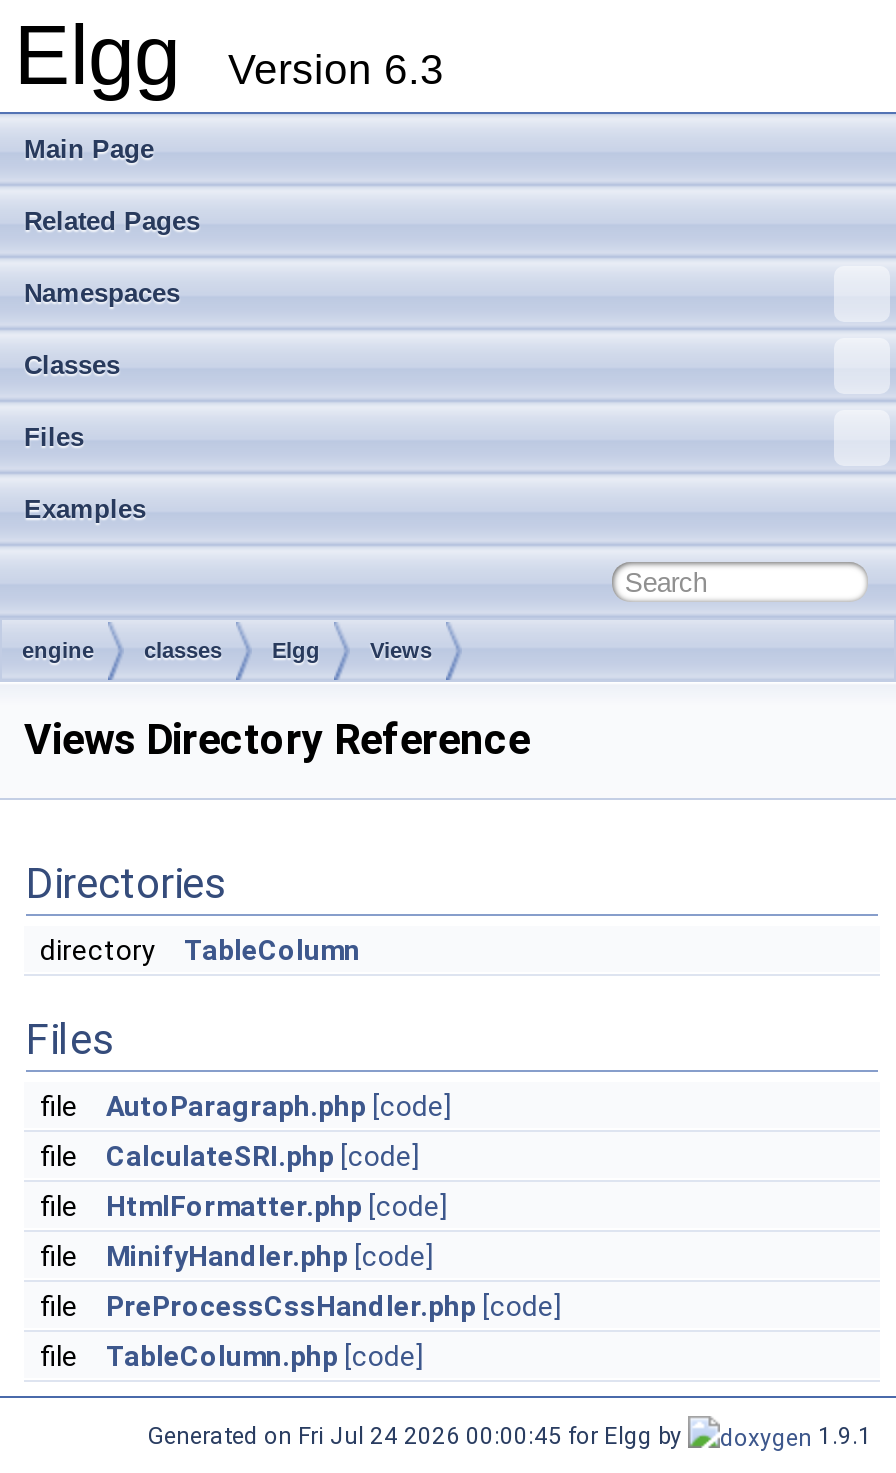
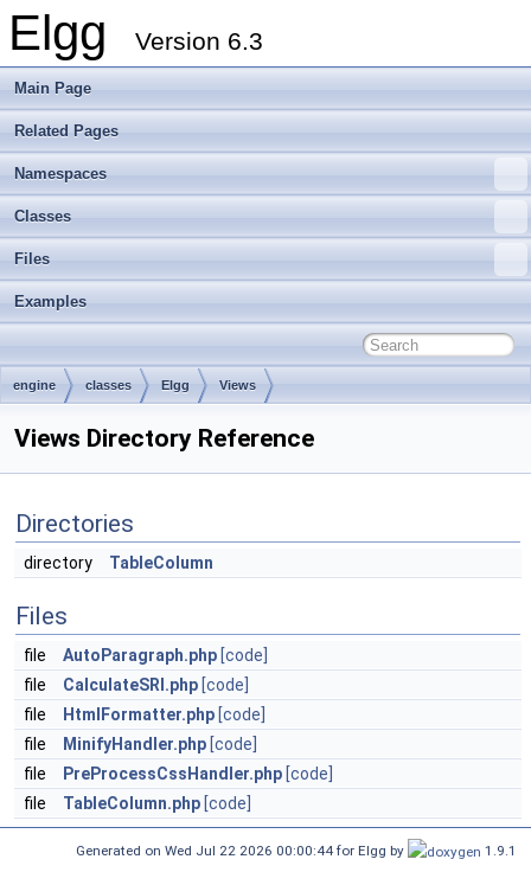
[148,1422,688,1450] Generated on Fri Jul 24 2026 00:00:45 for Elgg by -> [76,842,408,859] Generated on Wed Jul 22 2026 00:00:44 for Elgg by

